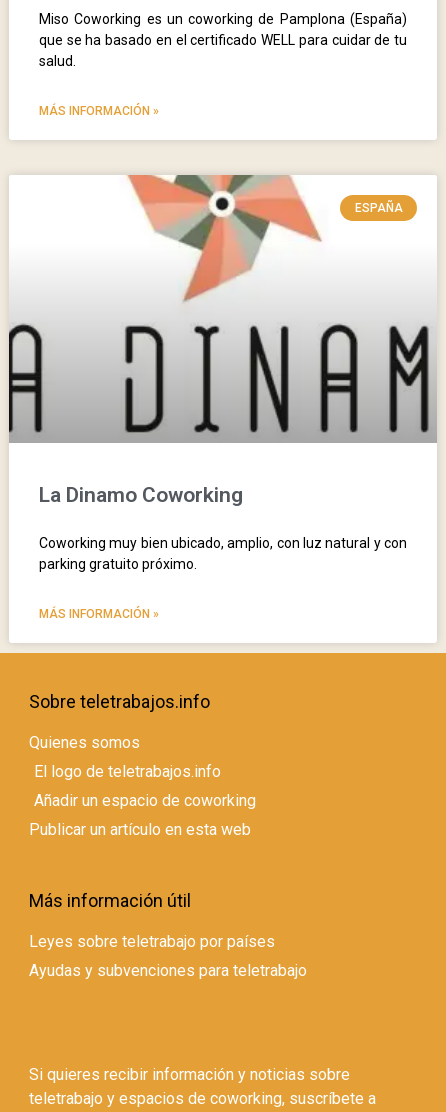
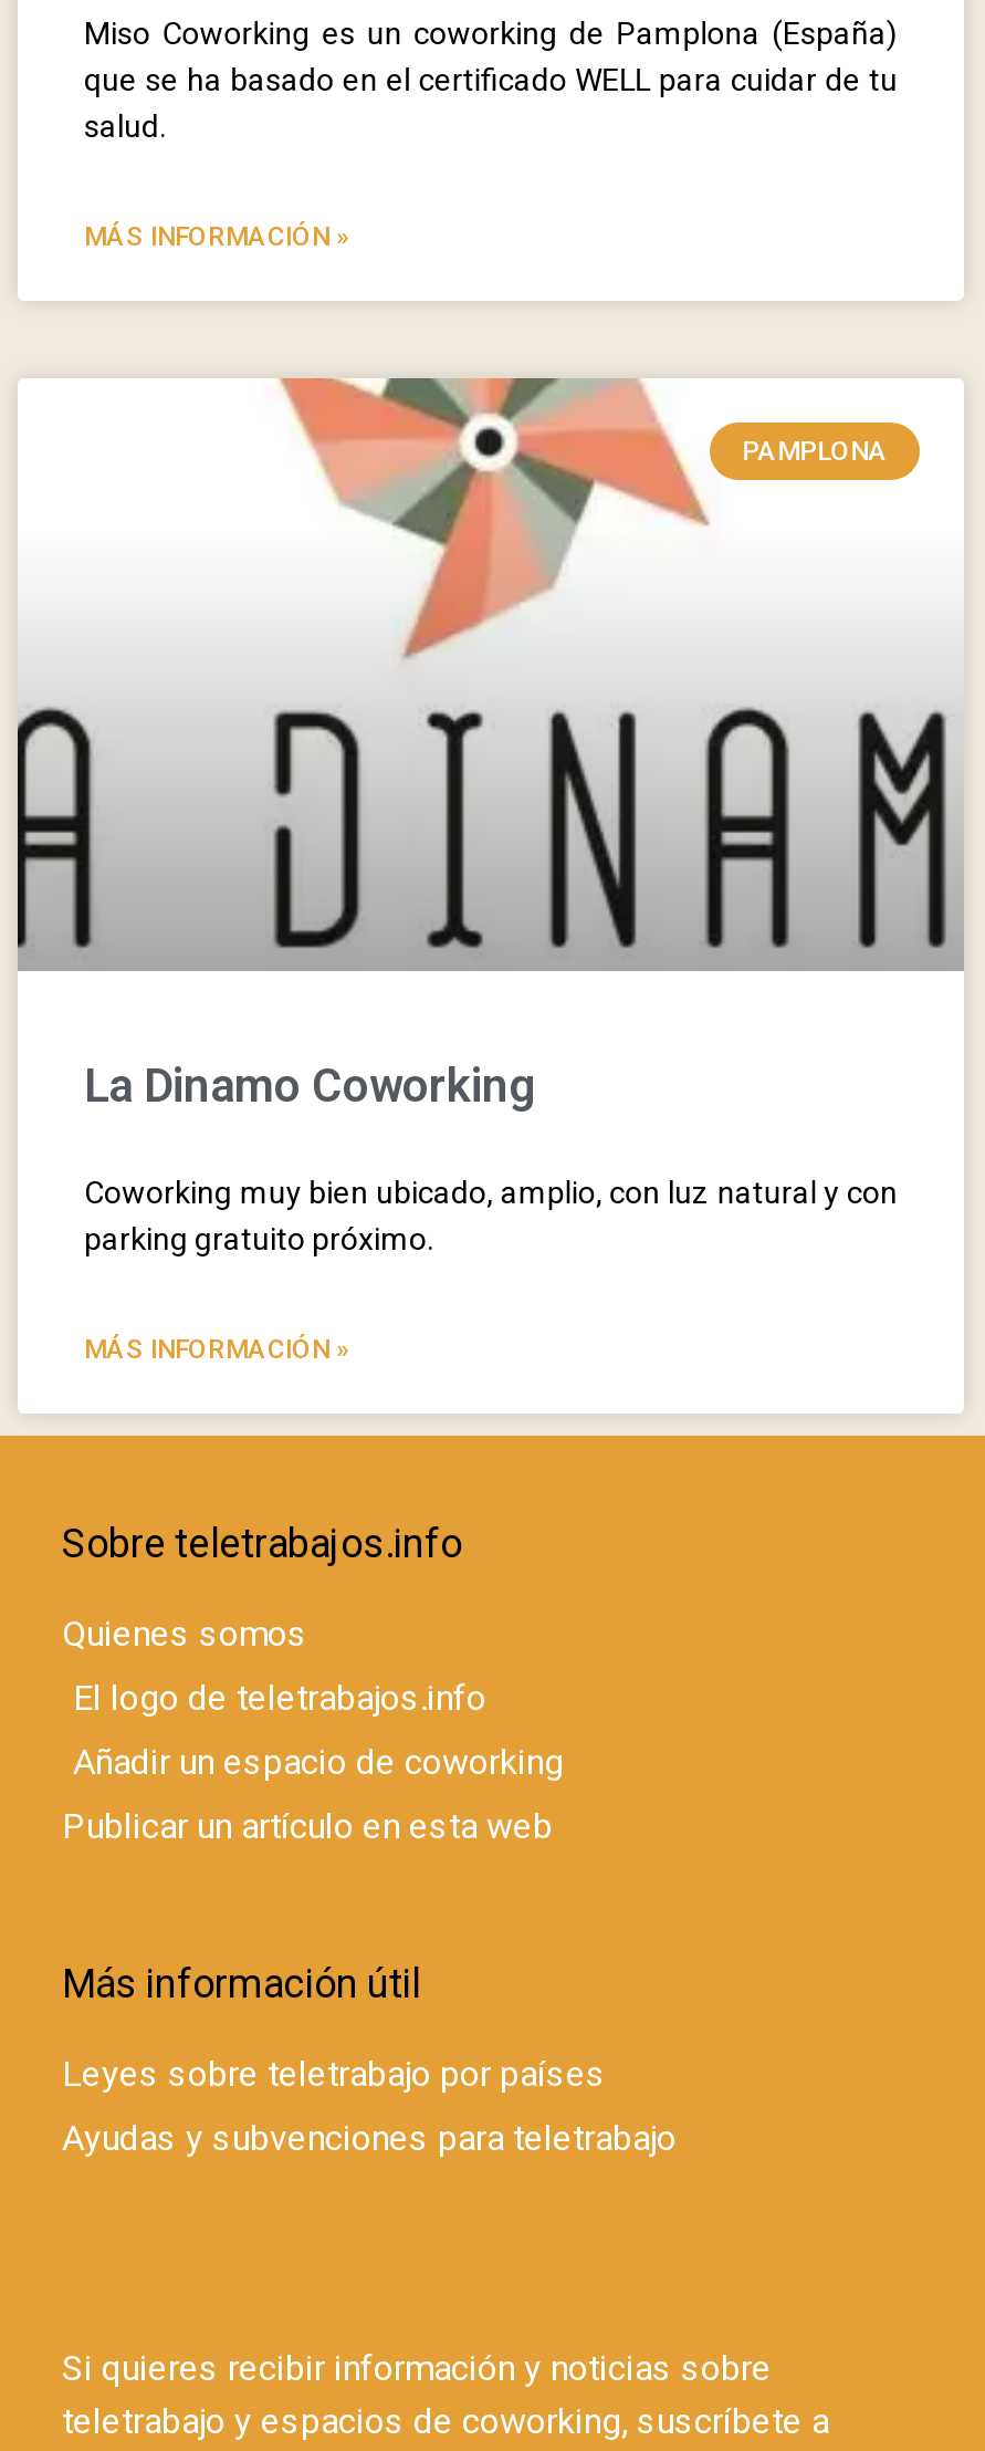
[355,201,403,215] ESPAÑA -> [742,436,888,467] PAMPLONA

